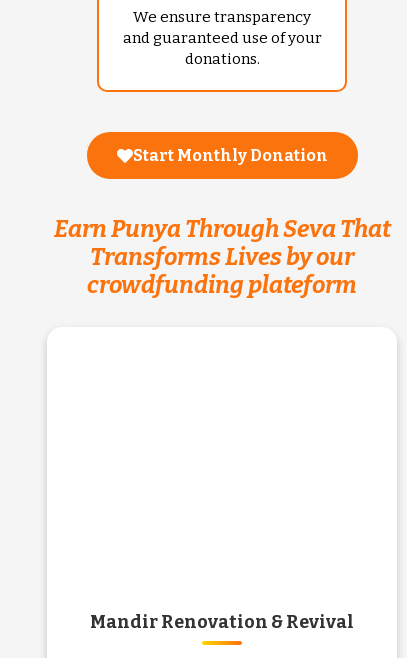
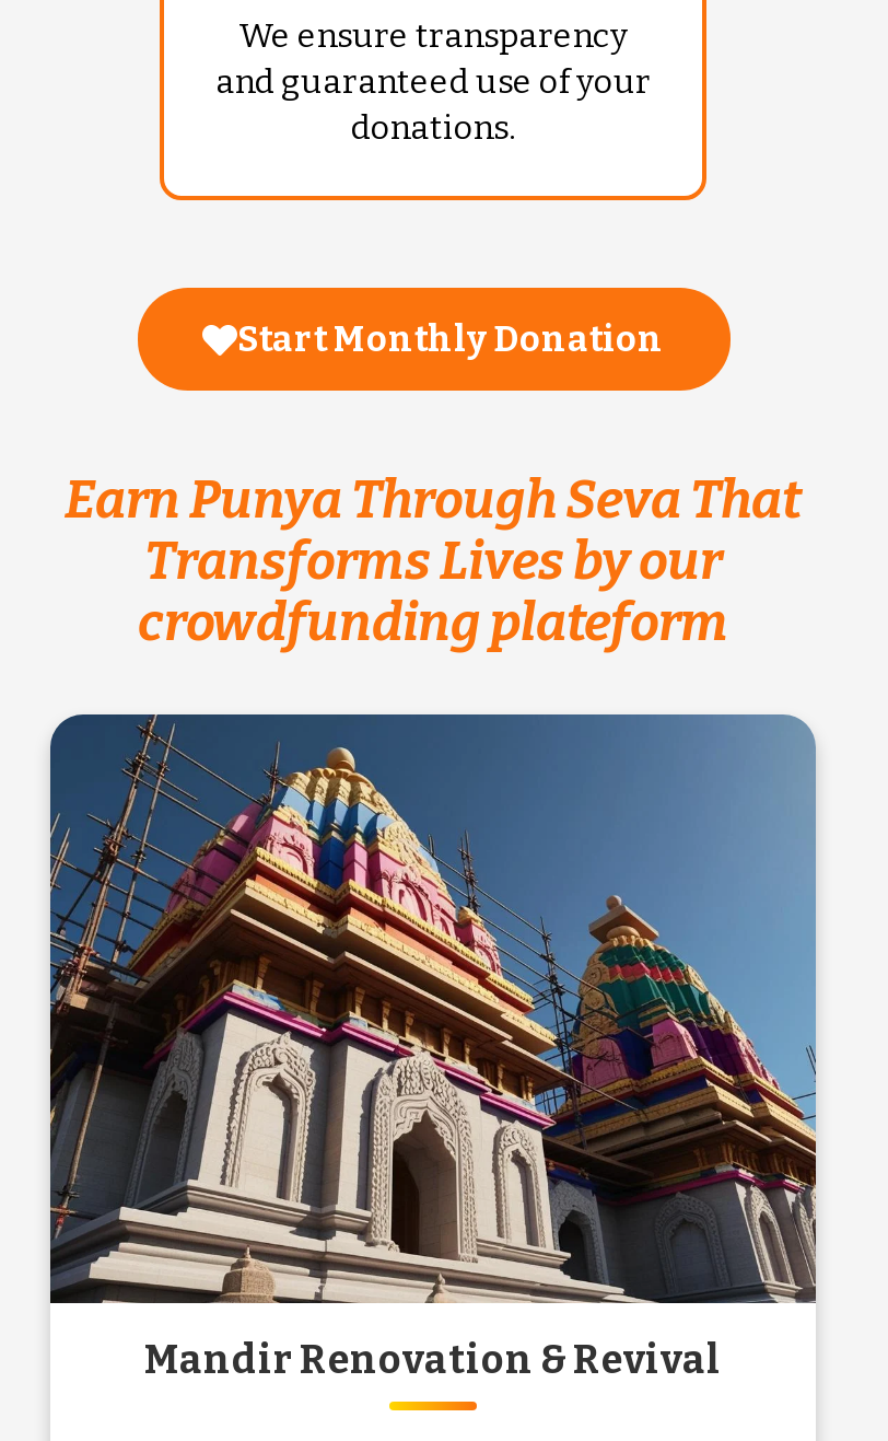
none -> [48,712,818,1305] [image]

